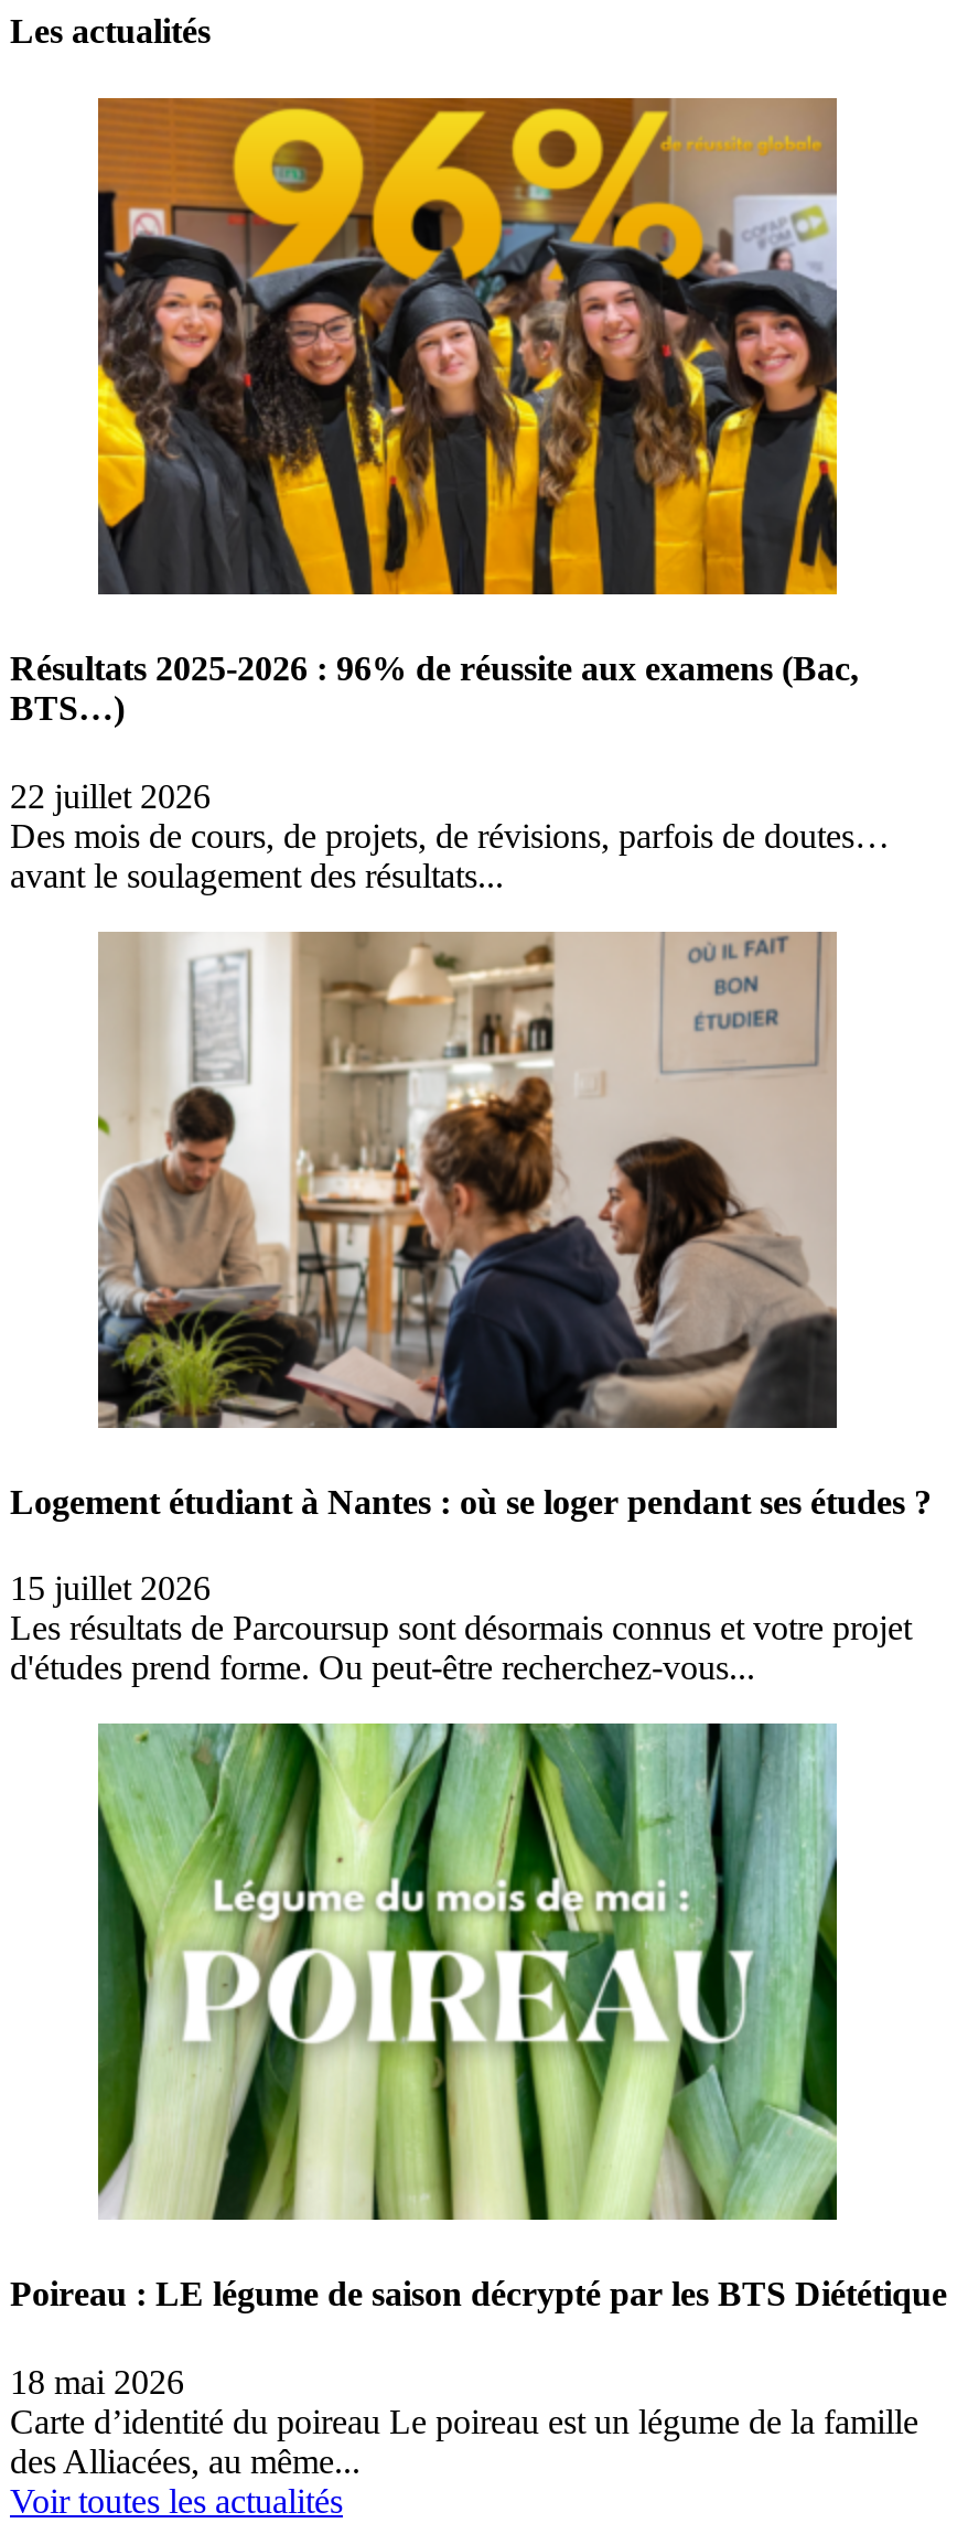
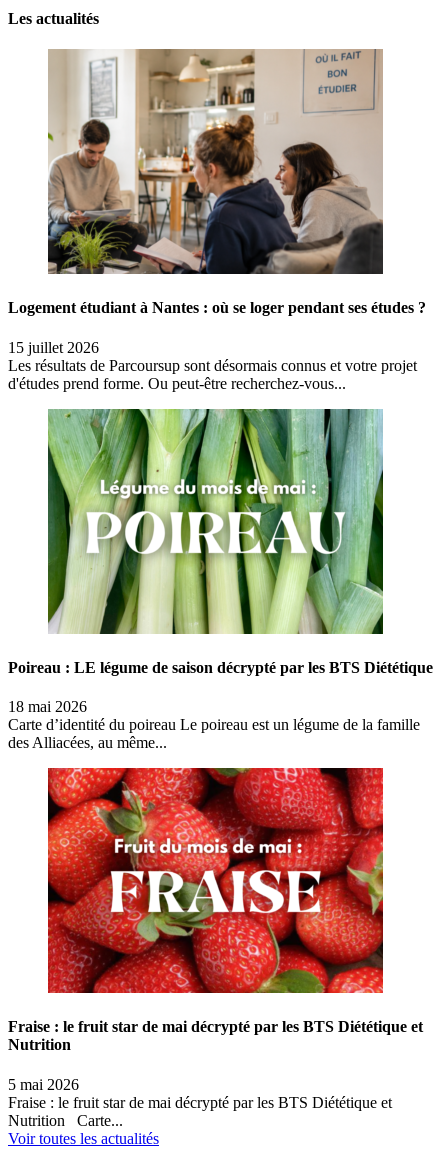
[10,96,890,893] [image] | Résultats 2025-2026 : 96% de réussite aux examens (Bac, | BTS…) | 22 juillet 2026 | Des mois de cours, de projets, de révisions, parfois de doutes… | avant le soulagement des résultats... -> none
moved [10,930,947,2479] -> [8,48,433,751]: [image] | Logement étudiant à Nantes : où se loger pendant ses études ? | 15 juillet 2026 | ... | Carte d’identité du poireau Le poireau est un légume de la famille | des Alliacées, au même...
none -> [8,767,423,1129] [image] | Fraise : le fruit star de mai décrypté par les BTS Diététique et | Nutrition | 5 mai 2026 | Fraise : le fruit star de mai décrypté par les BTS Diététique et | Nutrition Carte...

